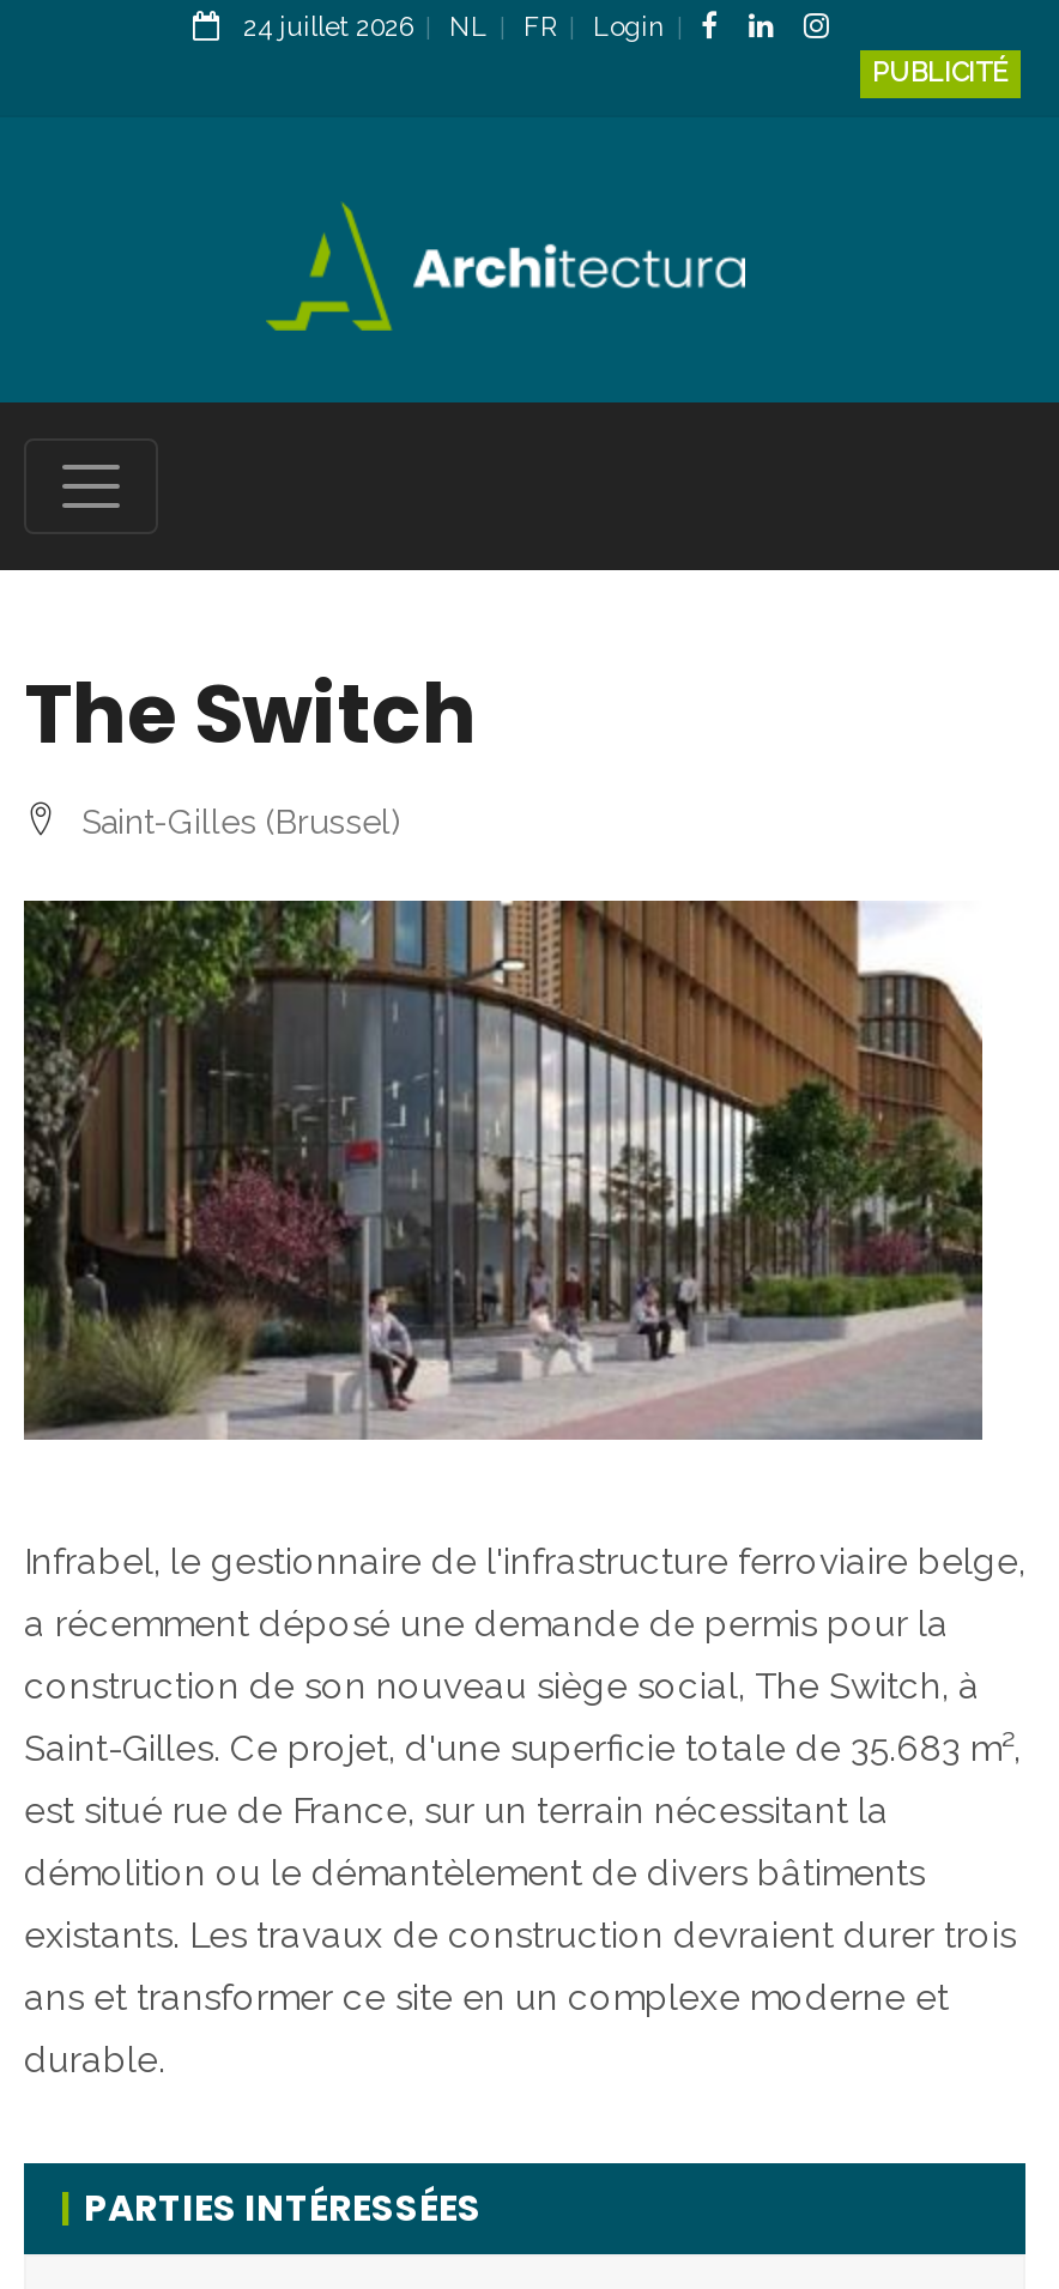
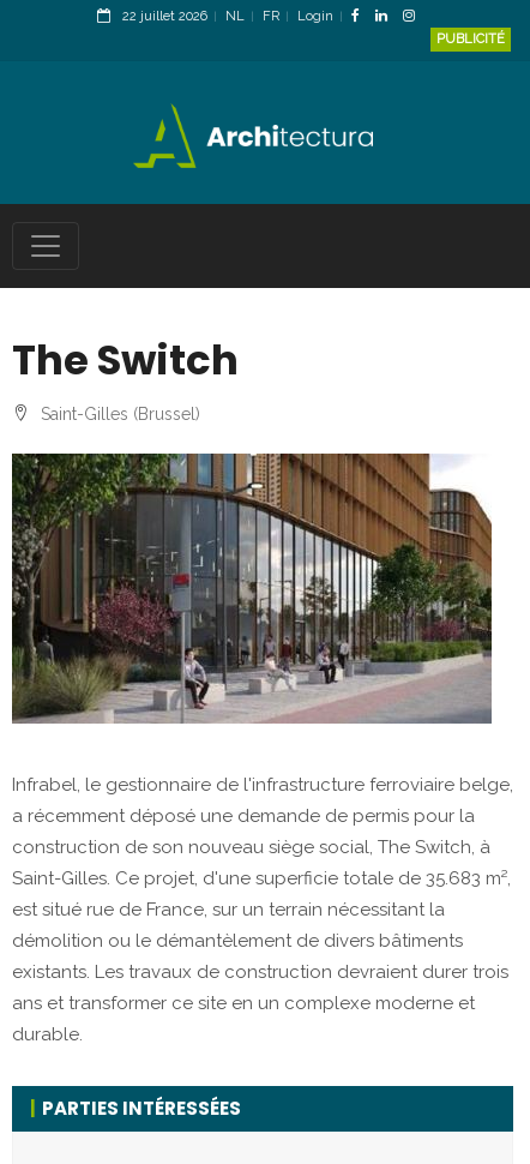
[243,12,665,43] 24 juillet 2026 NL FR Login -> [122,8,333,24] 22 juillet 2026 NL FR Login

